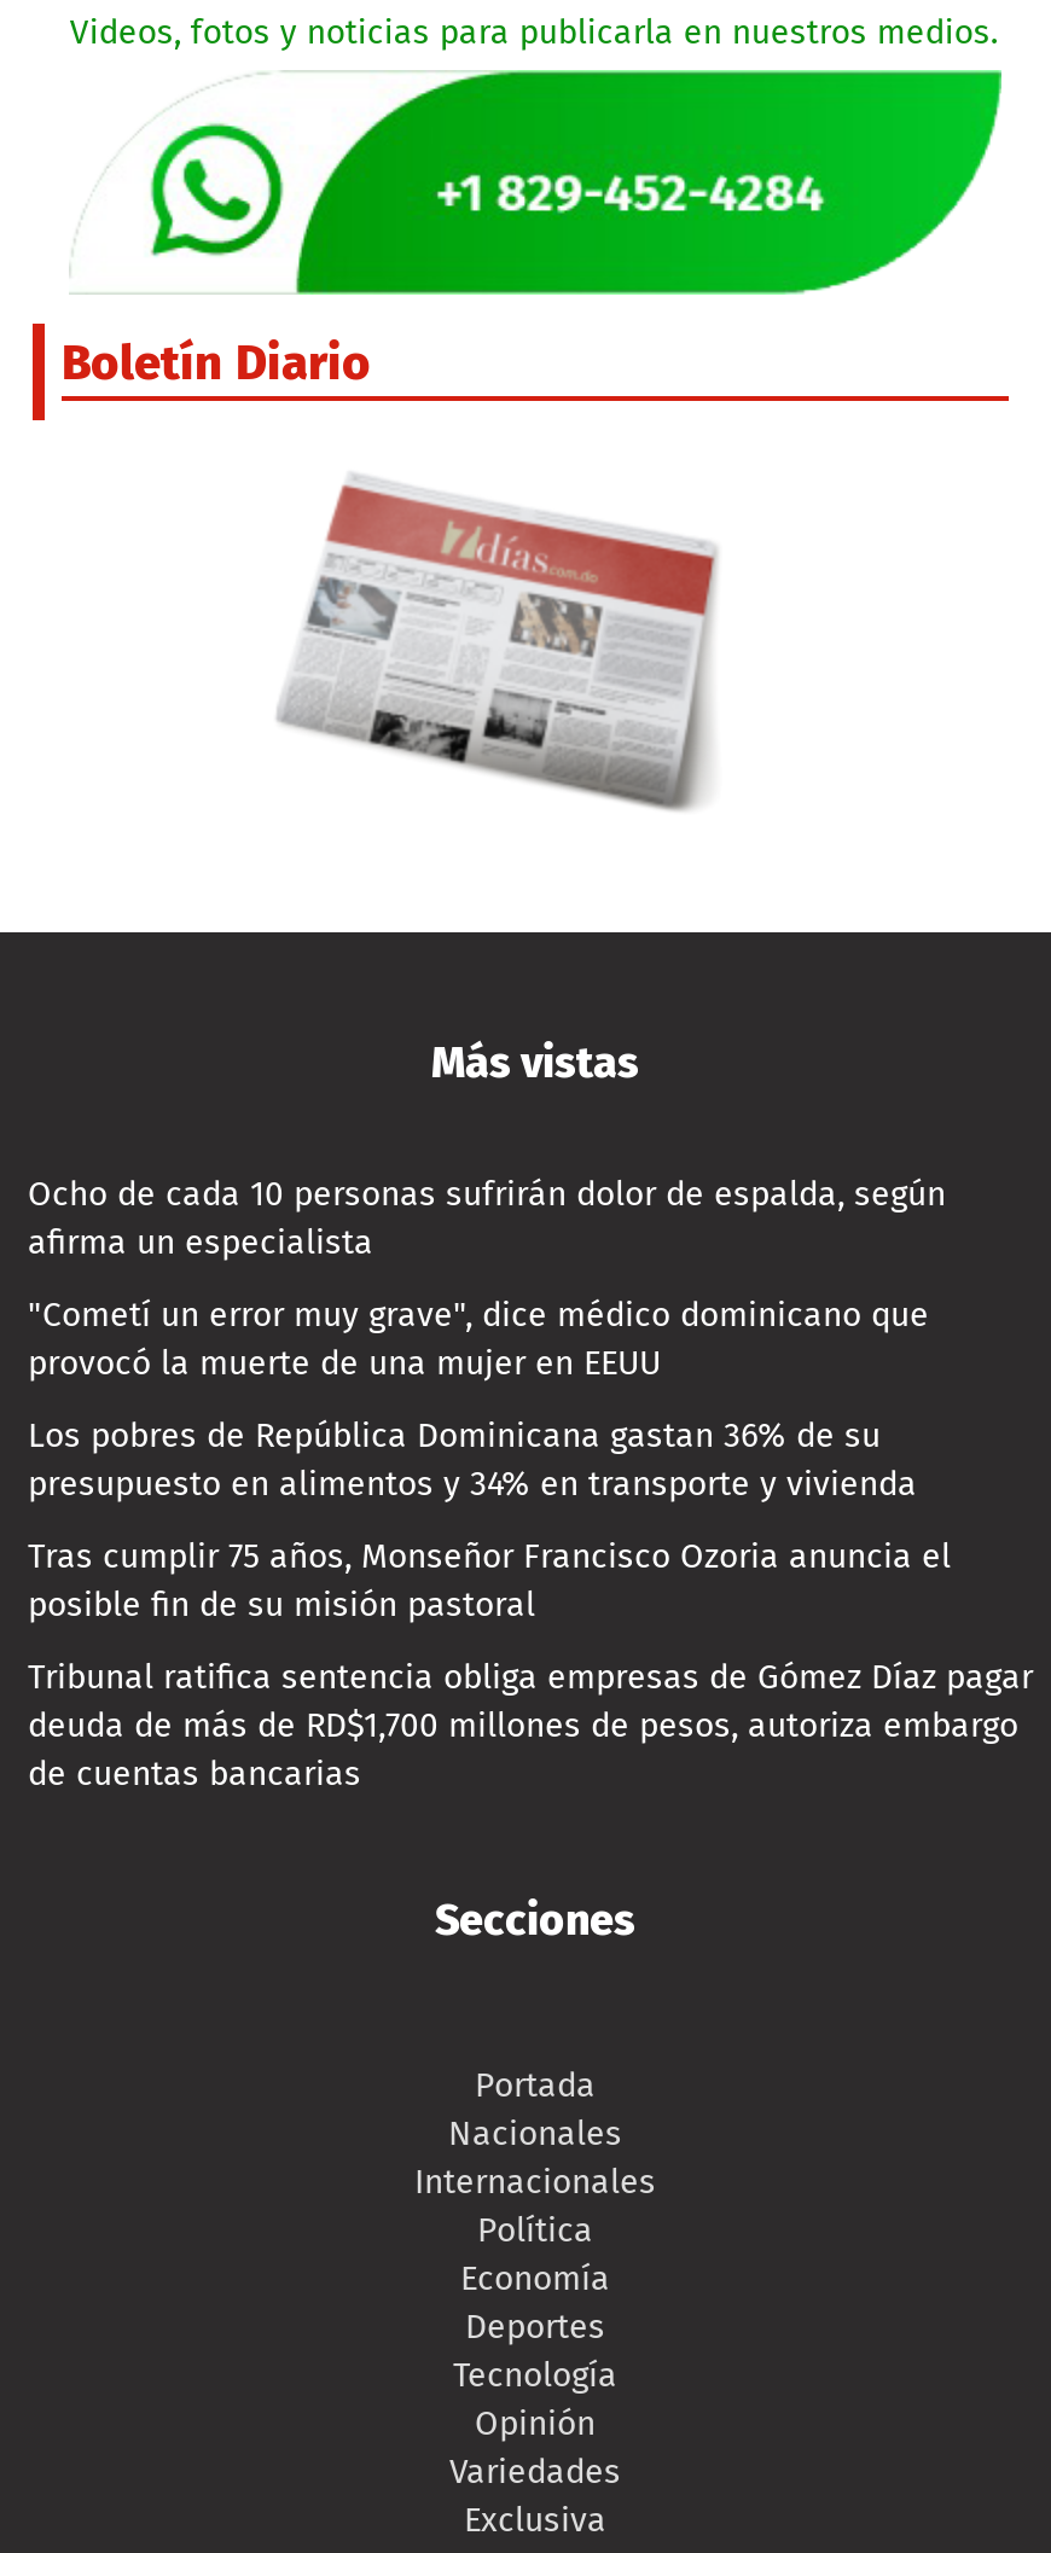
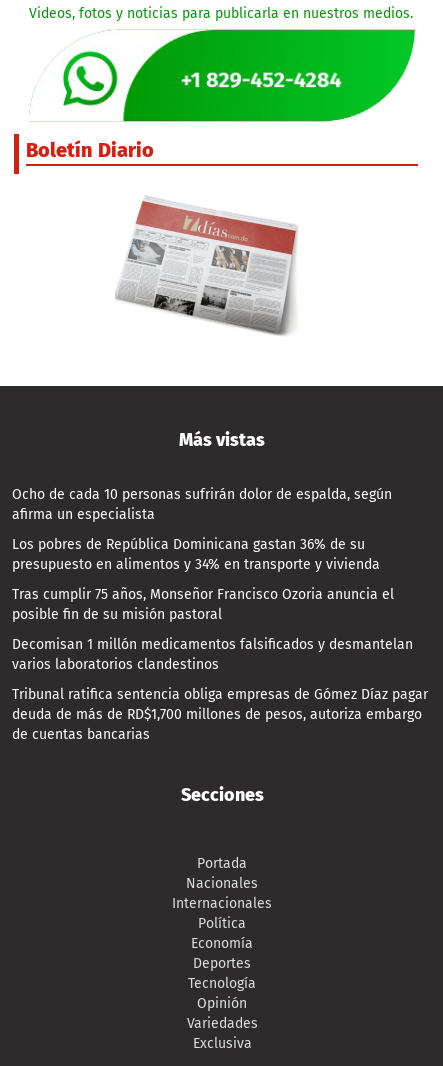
[28,1294,929,1383] "Cometí un error muy grave", dice médico dominicano que | provocó la muerte de una mujer en EEUU -> none
moved [28,1415,951,1625] -> [12,536,394,623]: Los pobres de República Dominicana gastan 36% de su | presupuesto en alimentos y 34% en transporte y vivienda | Tras cumplir 75 años, Monseñor Francisco Ozoria anuncia el | posible fin de su misión pastoral
none -> [12,636,413,673] Decomisan 1 millón medicamentos falsificados y desmantelan | varios laboratorios clandestinos

